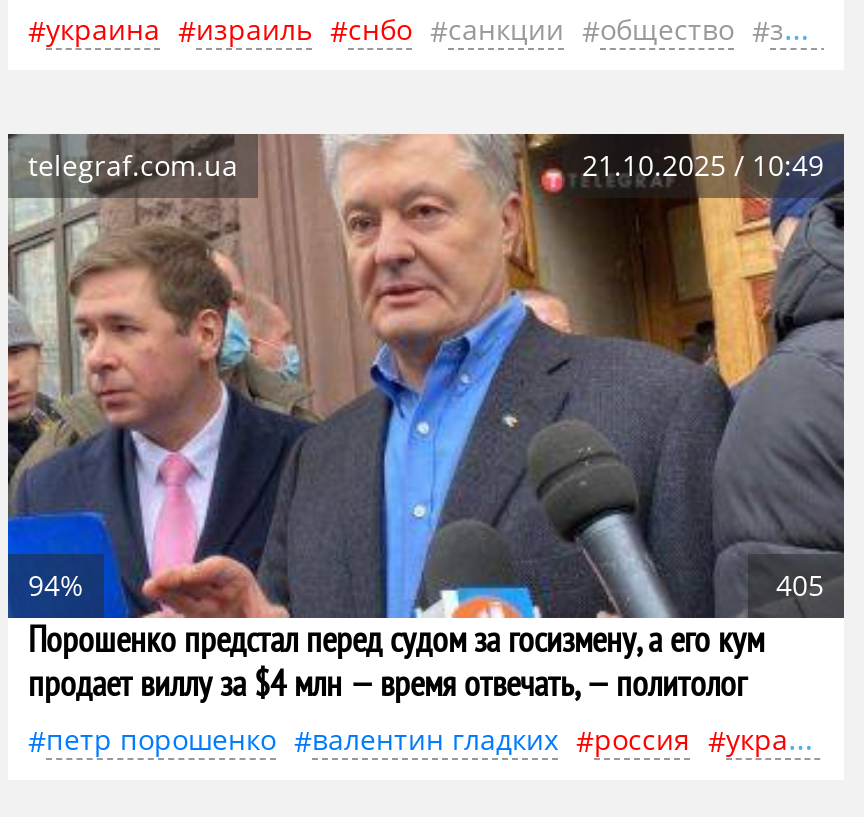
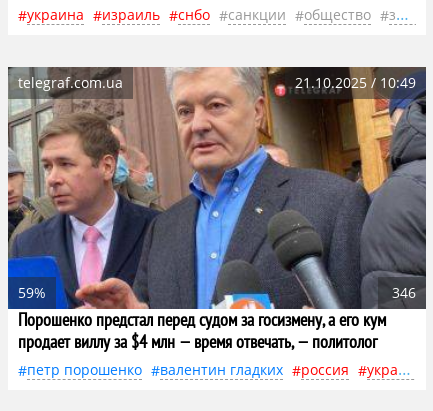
[28,567,84,605] 94% -> [18,283,46,302] 59%
[768,567,824,605] 405 -> [388,283,416,302] 346

